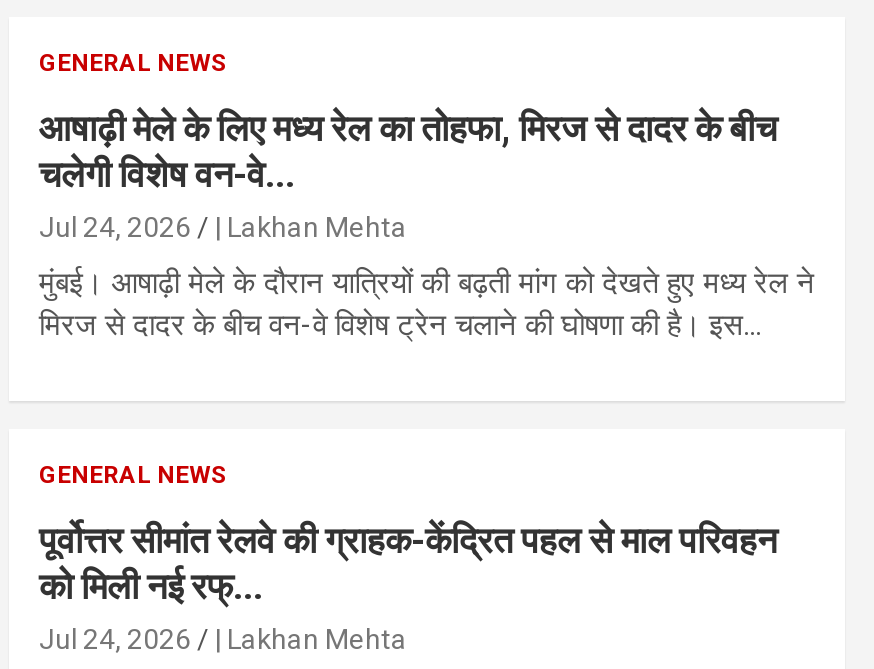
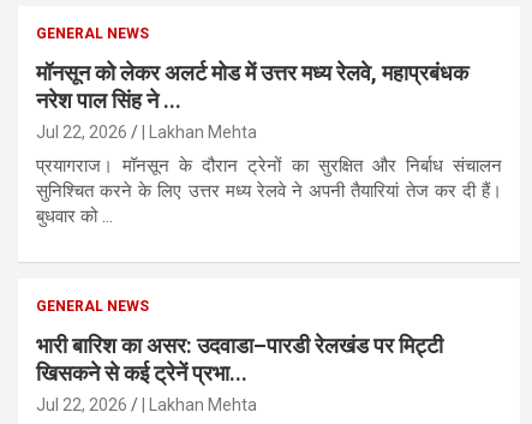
[39,107,777,243] आषाढ़ी मेले के लिए मध्य रेल का तोहफा, मिरज से दादर के बीच | चलेगी विशेष वन-वे... | Jul 24, 2026 -> [36,60,468,141] मॉनसून को लेकर अलर्ट मोड में उत्तर मध्य रेलवे, महाप्रबंधक | नरेश पाल सिंह ने ... | Jul 22, 2026
[39,265,815,343] मुंबई। आषाढ़ी मेले के दौरान यात्रियों की बढ़ती मांग को देखते हुए मध्य रेल ने | मिरज से दादर के बीच वन-वे विशेष ट्रेन चलाने की घोषणा की है। इस... -> [36,155,502,227] प्रयागराज। मॉनसून के दौरान ट्रेनों का सुरक्षित और निर्बाध संचालन | सुनिश्चित करने के लिए उत्तर मध्य रेलवे ने अपनी तैयारियां तेज कर दी हैं। | बुधवार को ...
[39,519,777,655] पूर्वोत्तर सीमांत रेलवे की ग्राहक-केंद्रित पहल से माल परिवहन | को मिली नई रफ्... | Jul 24, 2026 -> [36,332,443,414] भारी बारिश का असर: उदवाडा–पारडी रेलखंड पर मिट्टी | खिसकने से कई ट्रेनें प्रभा... | Jul 22, 2026

